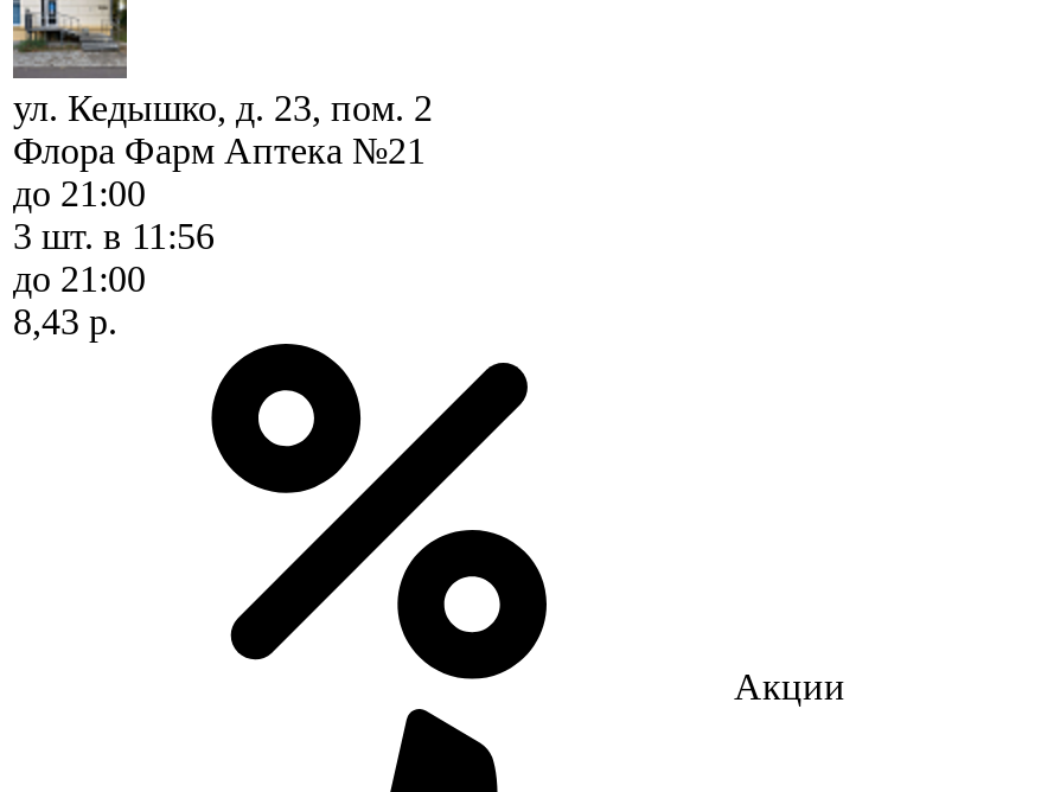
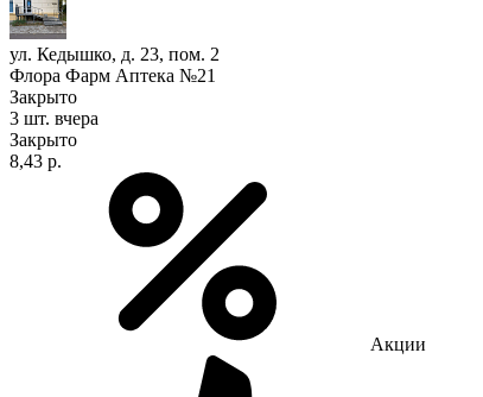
[13,173,215,298] до 21:00 | 3 шт. в 11:56 | до 21:00 -> [9,87,98,150] Закрыто | 3 шт. вчера | Закрыто

